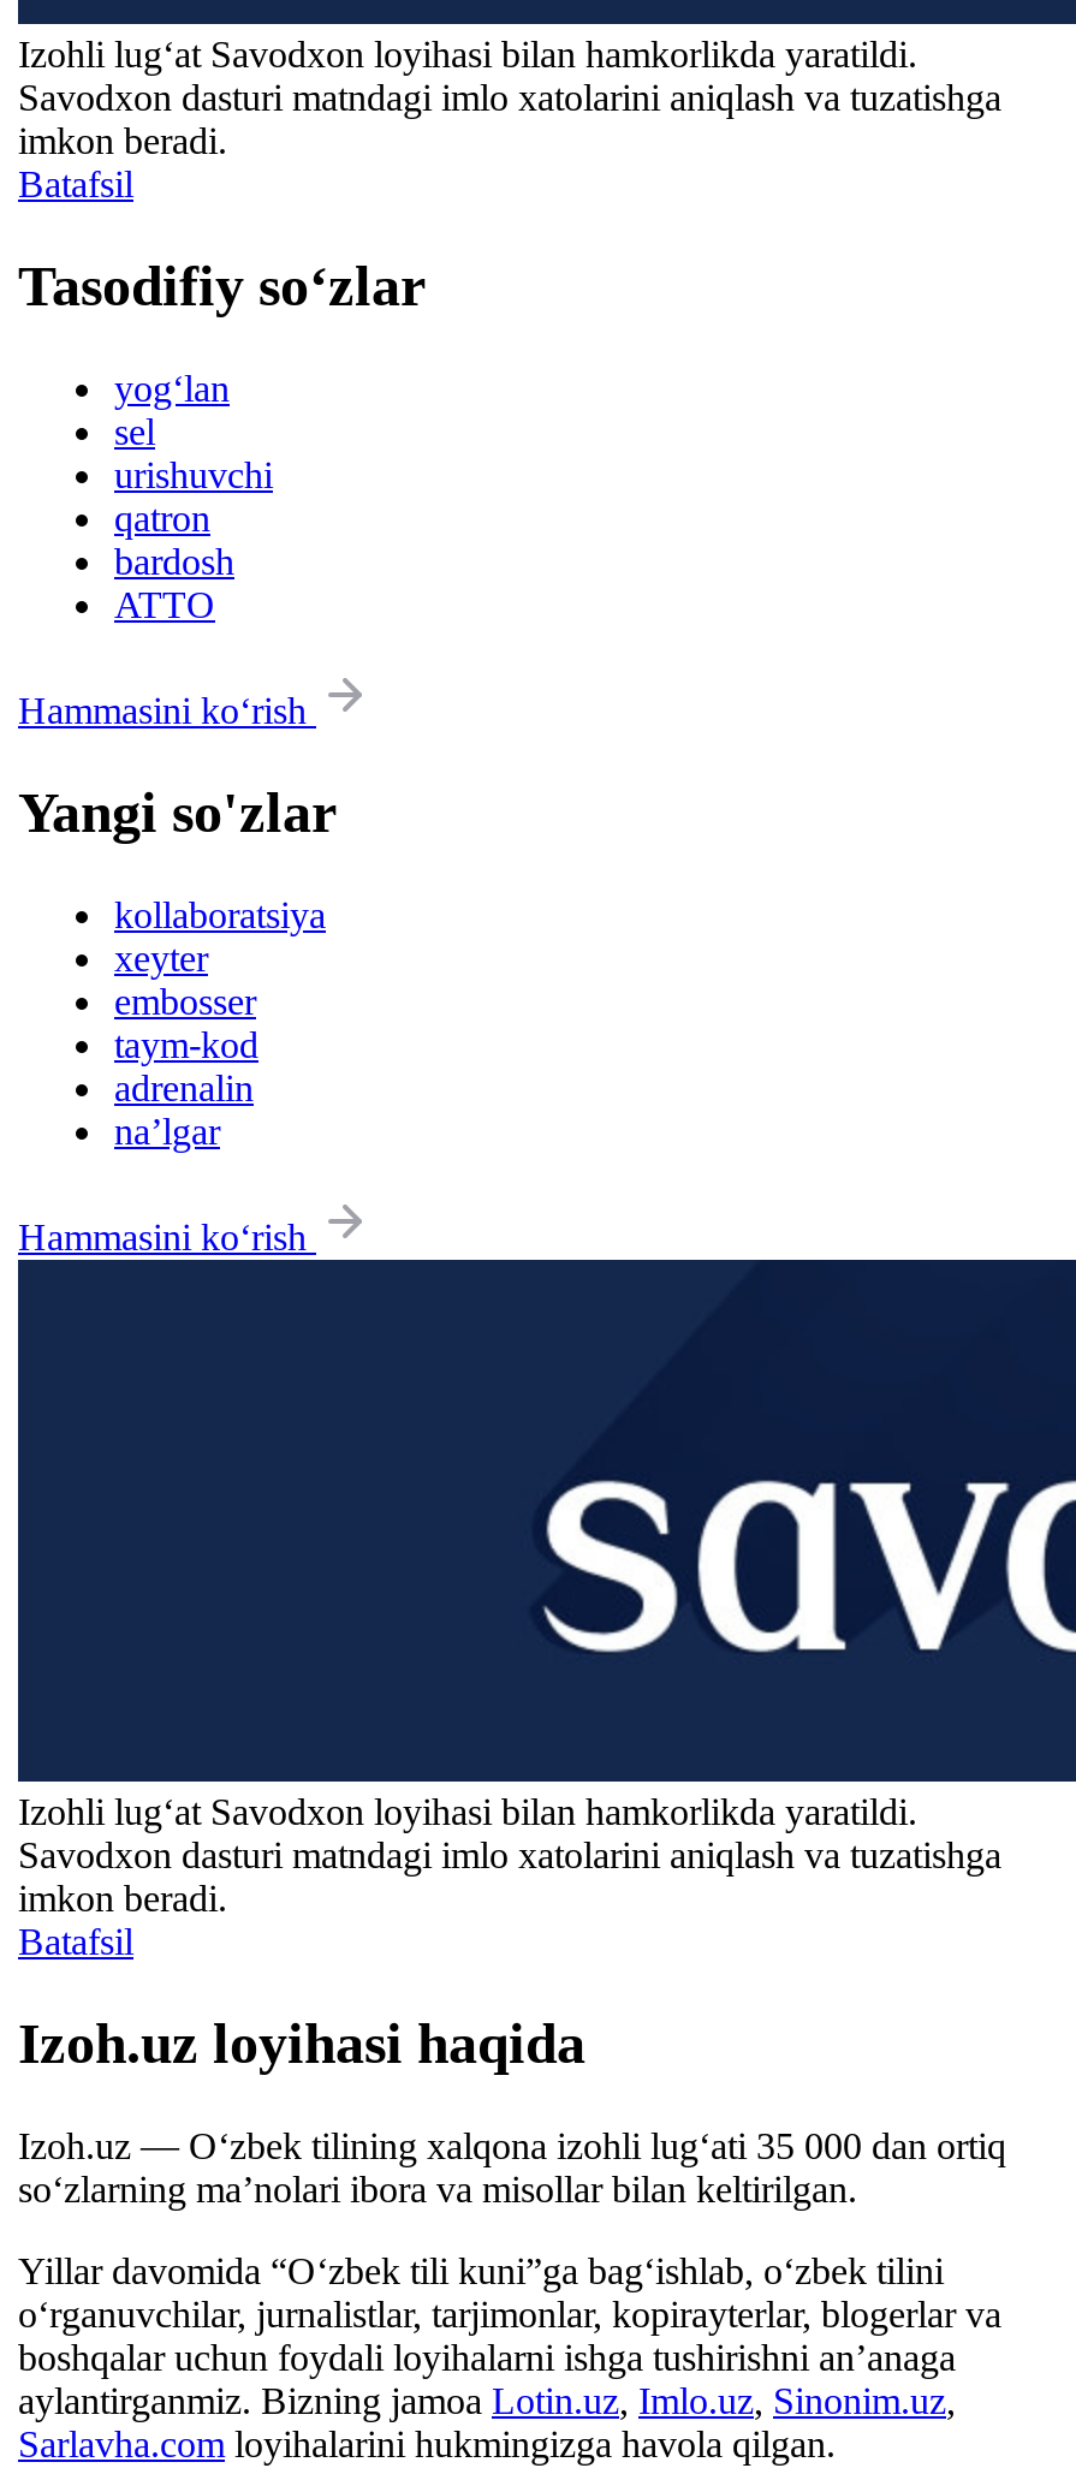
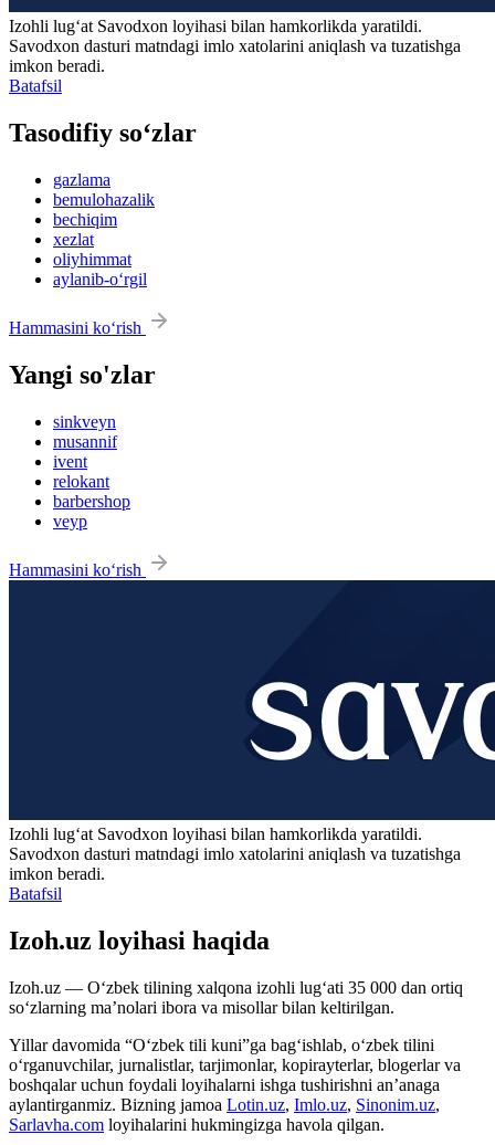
[114,368,273,625] yog‘lan | sel | urishuvchi | qatron | bardosh | ATTO -> [53,170,155,288] gazlama | bemulohazalik | bechiqim | xezlat | oliyhimmat | aylanib-o‘rgil
[114,894,326,1151] kollaboratsiya | xeyter | embosser | taym-kod | adrenalin | na’lgar -> [53,412,130,530] sinkveyn | musannif | ivent | relokant | barbershop | veyp

